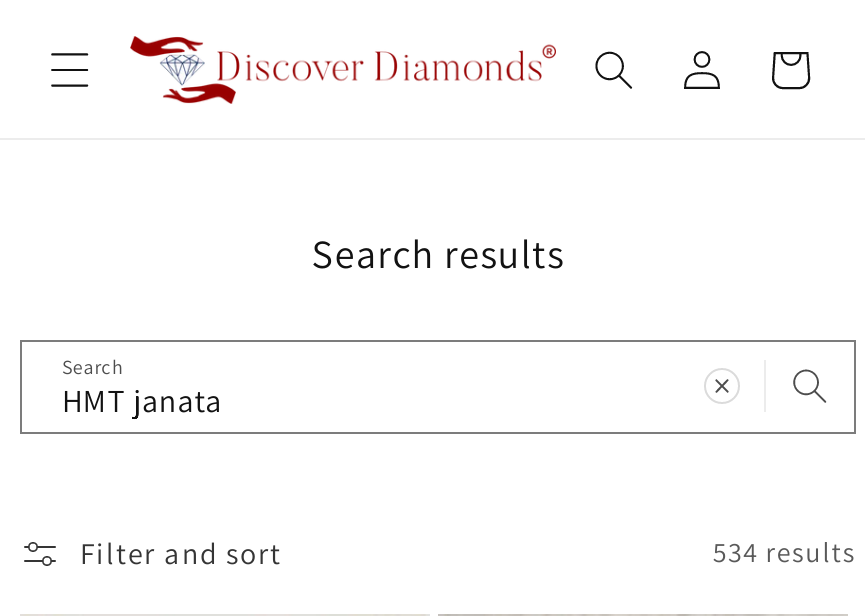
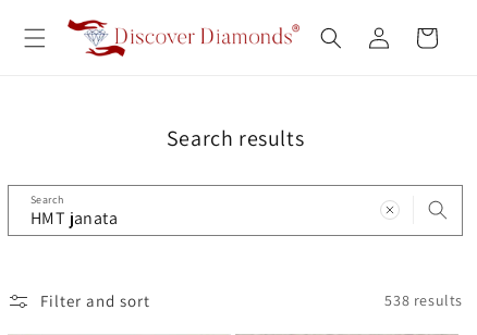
[713,534,856,570] 534 results -> [385,291,463,310] 538 results

